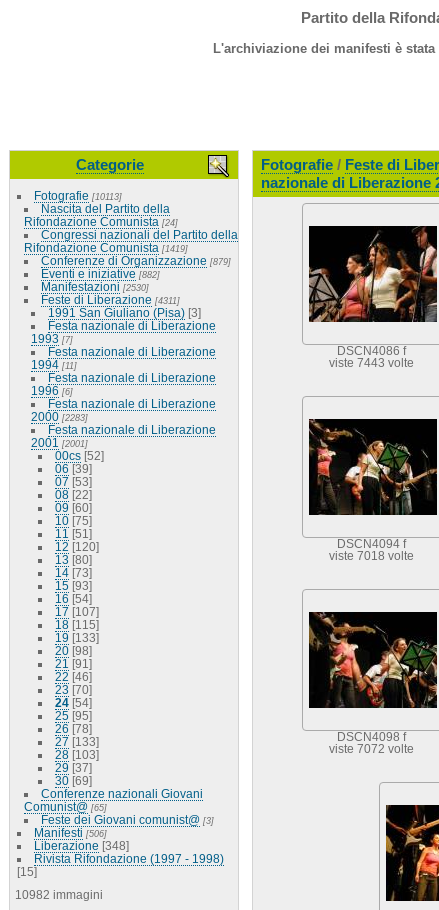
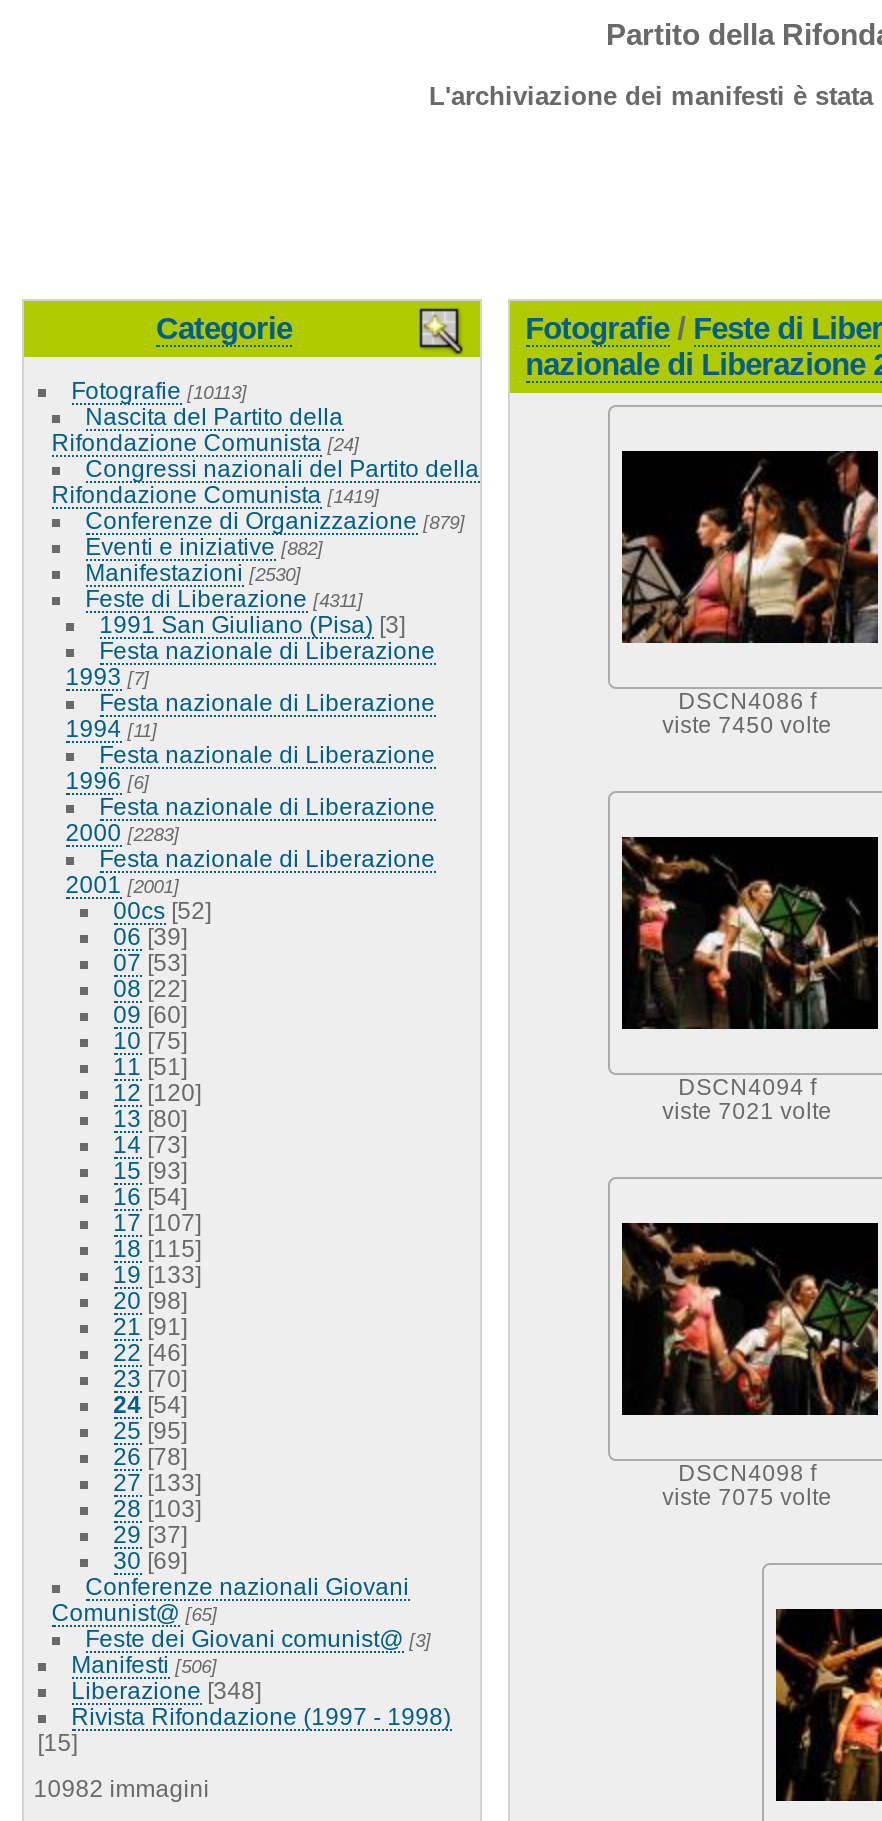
[329,357,414,369] viste 7443 volte -> [662,712,832,736] viste 7450 volte
[329,550,414,562] viste 7018 volte -> [662,1099,832,1123] viste 7021 volte
[329,743,414,755] viste 7072 volte -> [662,1485,832,1509] viste 7075 volte

